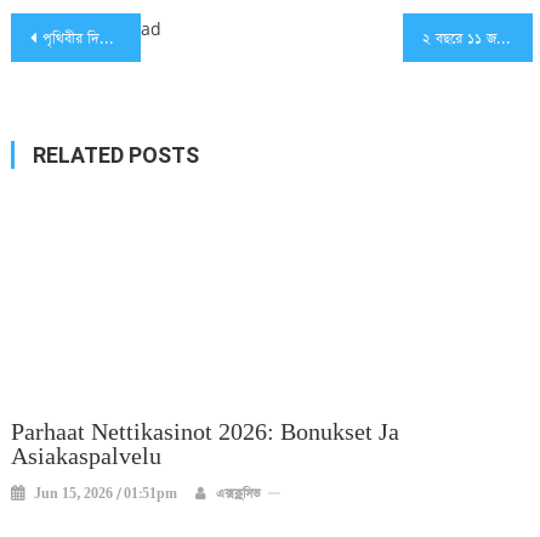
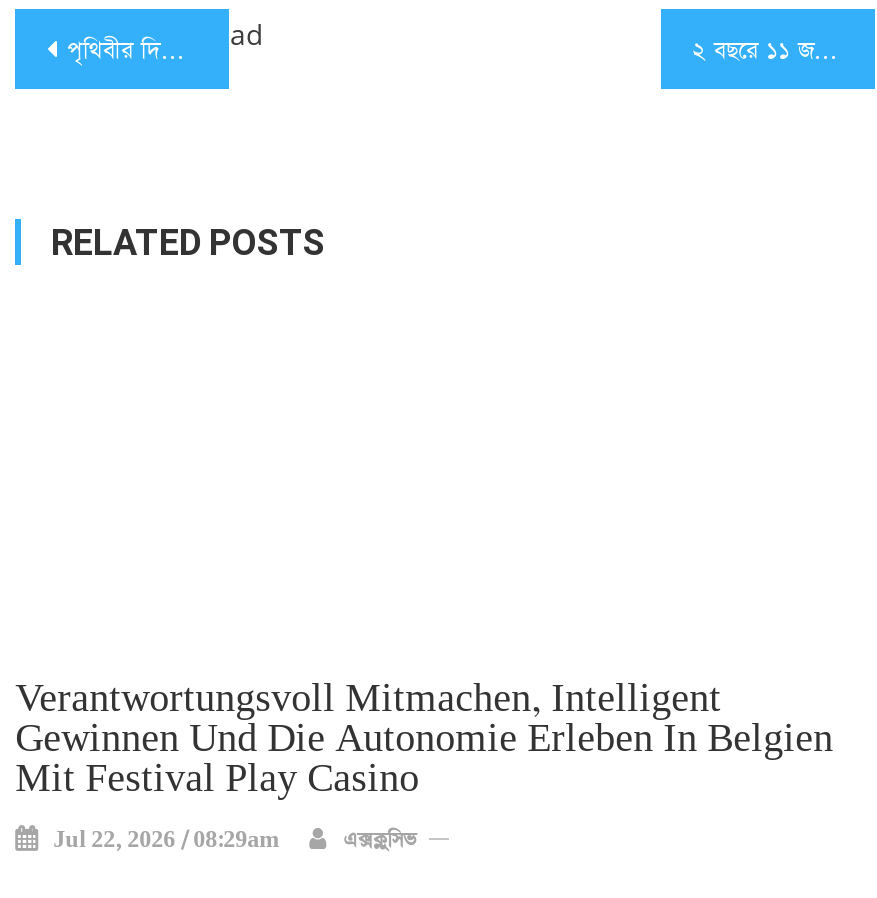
[11,420,399,472] Parhaat Nettikasinot 2026: Bonukset Ja | Asiakaspalvelu -> [15,678,833,804] Verantwortungsvoll Mitmachen, Intelligent | Gewinnen Und Die Autonomie Erleben In Belgien | Mit Festival Play Casino
[34,486,177,503] Jun 15, 2026 / 01:51pm -> [53,828,279,856] Jul 22, 2026 / 08:29am

